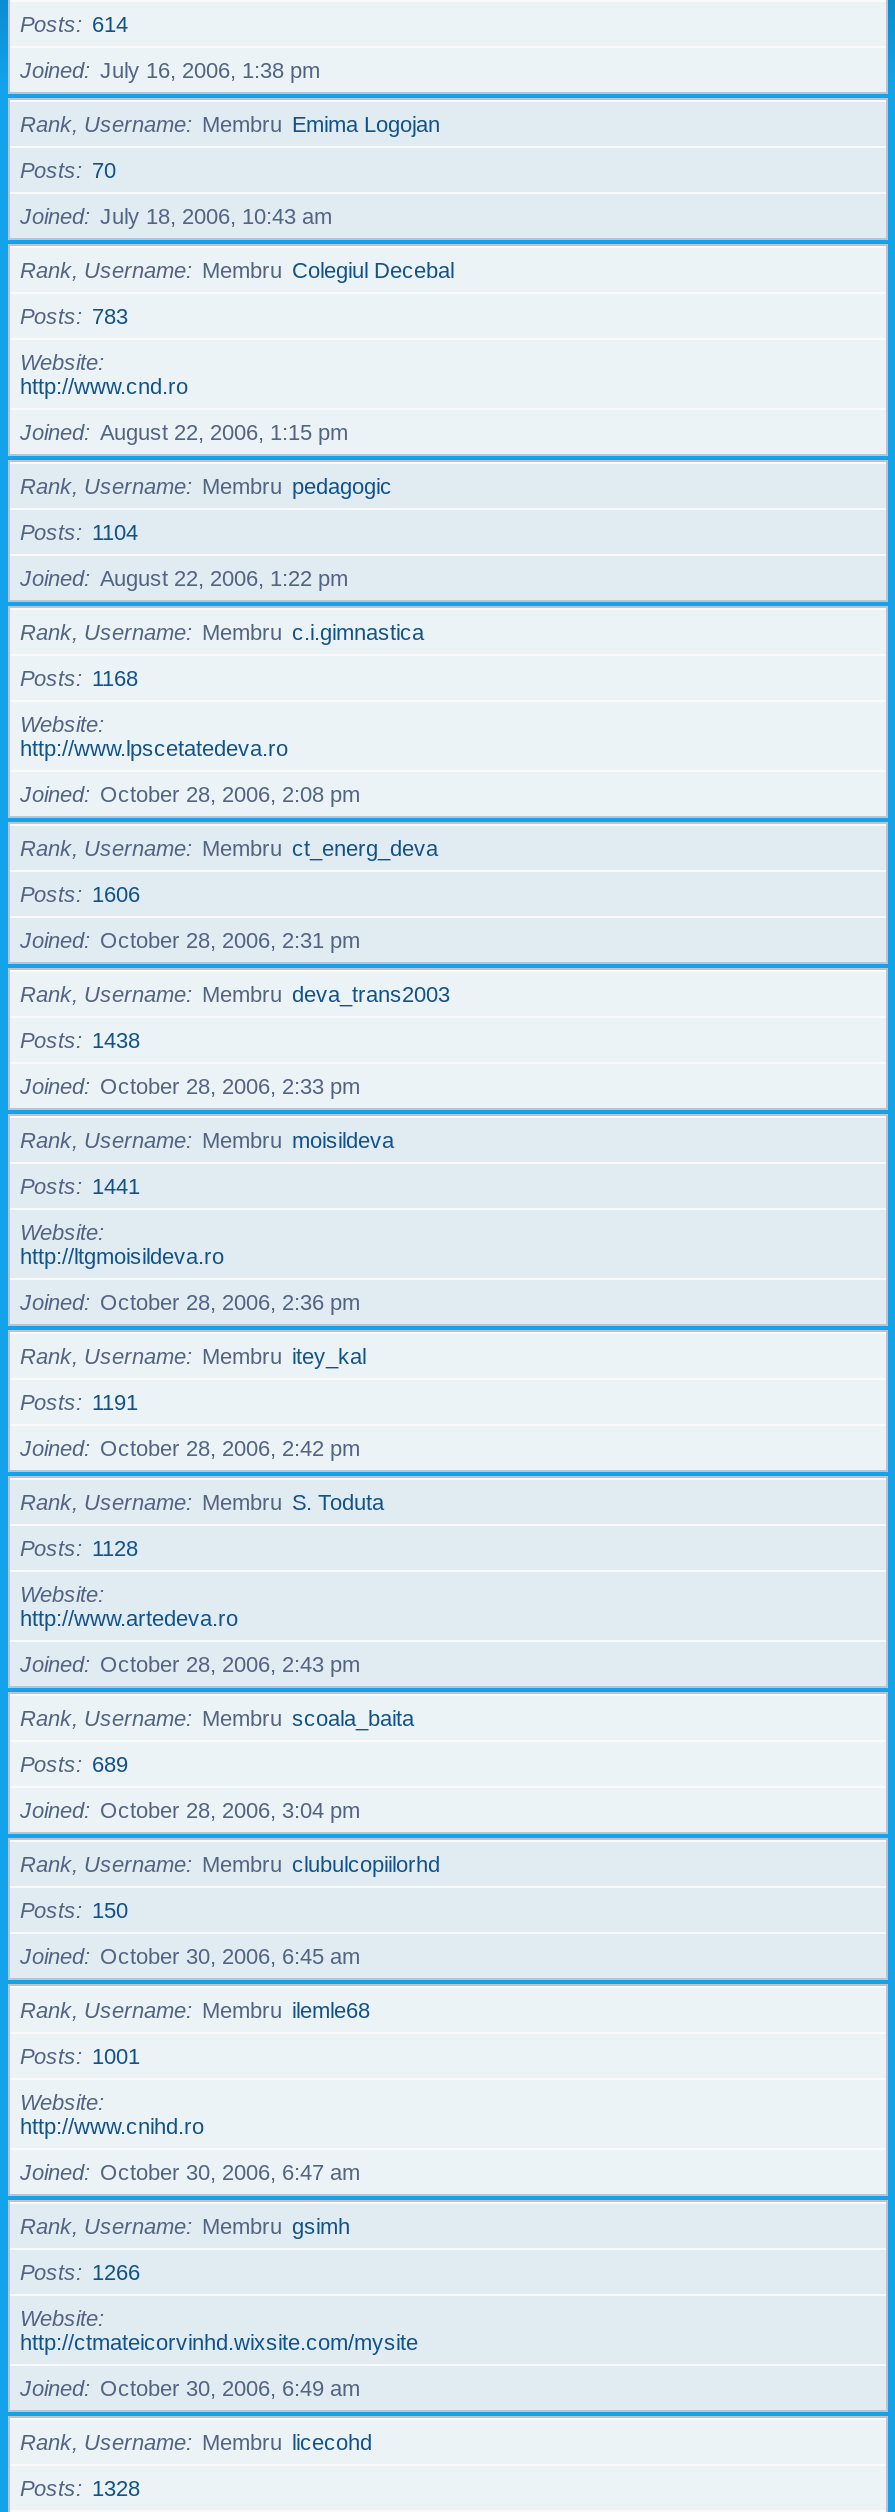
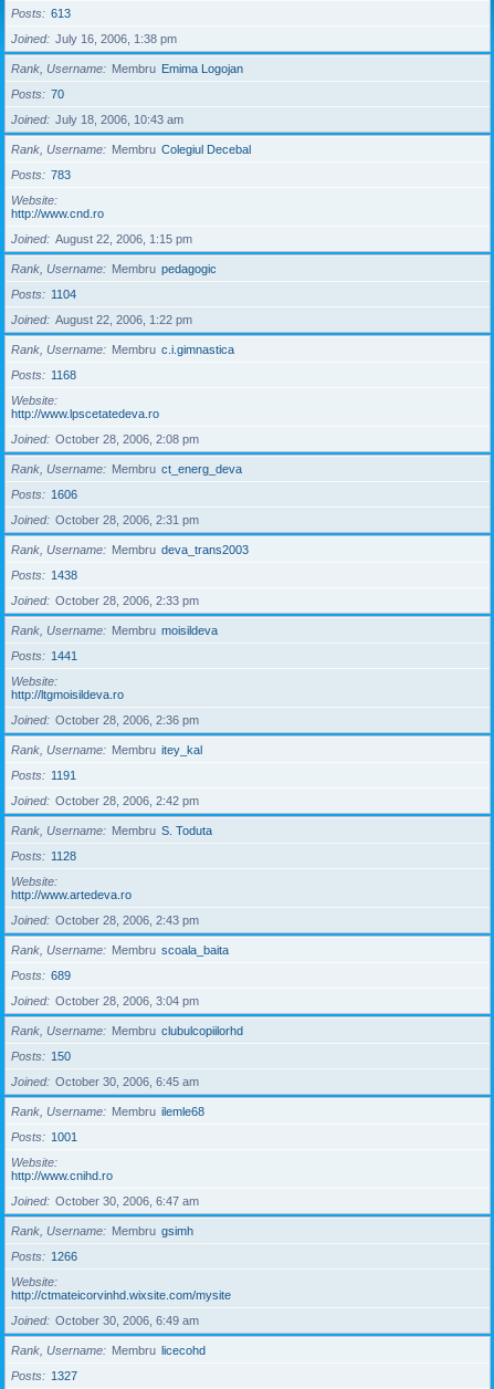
[20,12,128,36] Posts 614 -> [11,7,71,20] Posts 613
[20,2476,140,2500] Posts 1328 -> [11,1369,77,1382] Posts 1327

